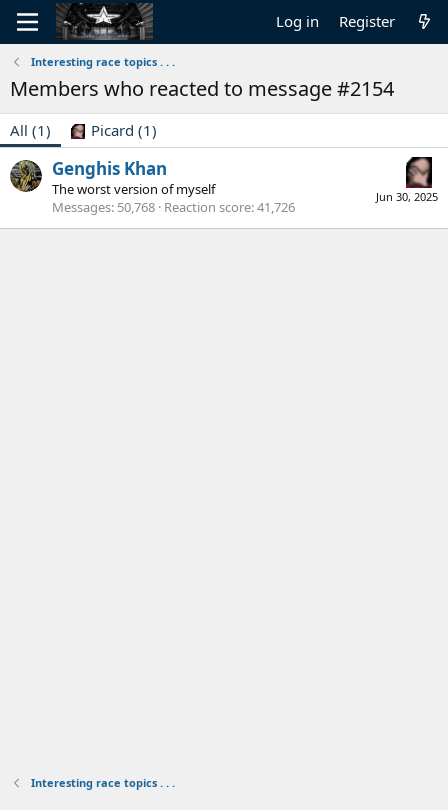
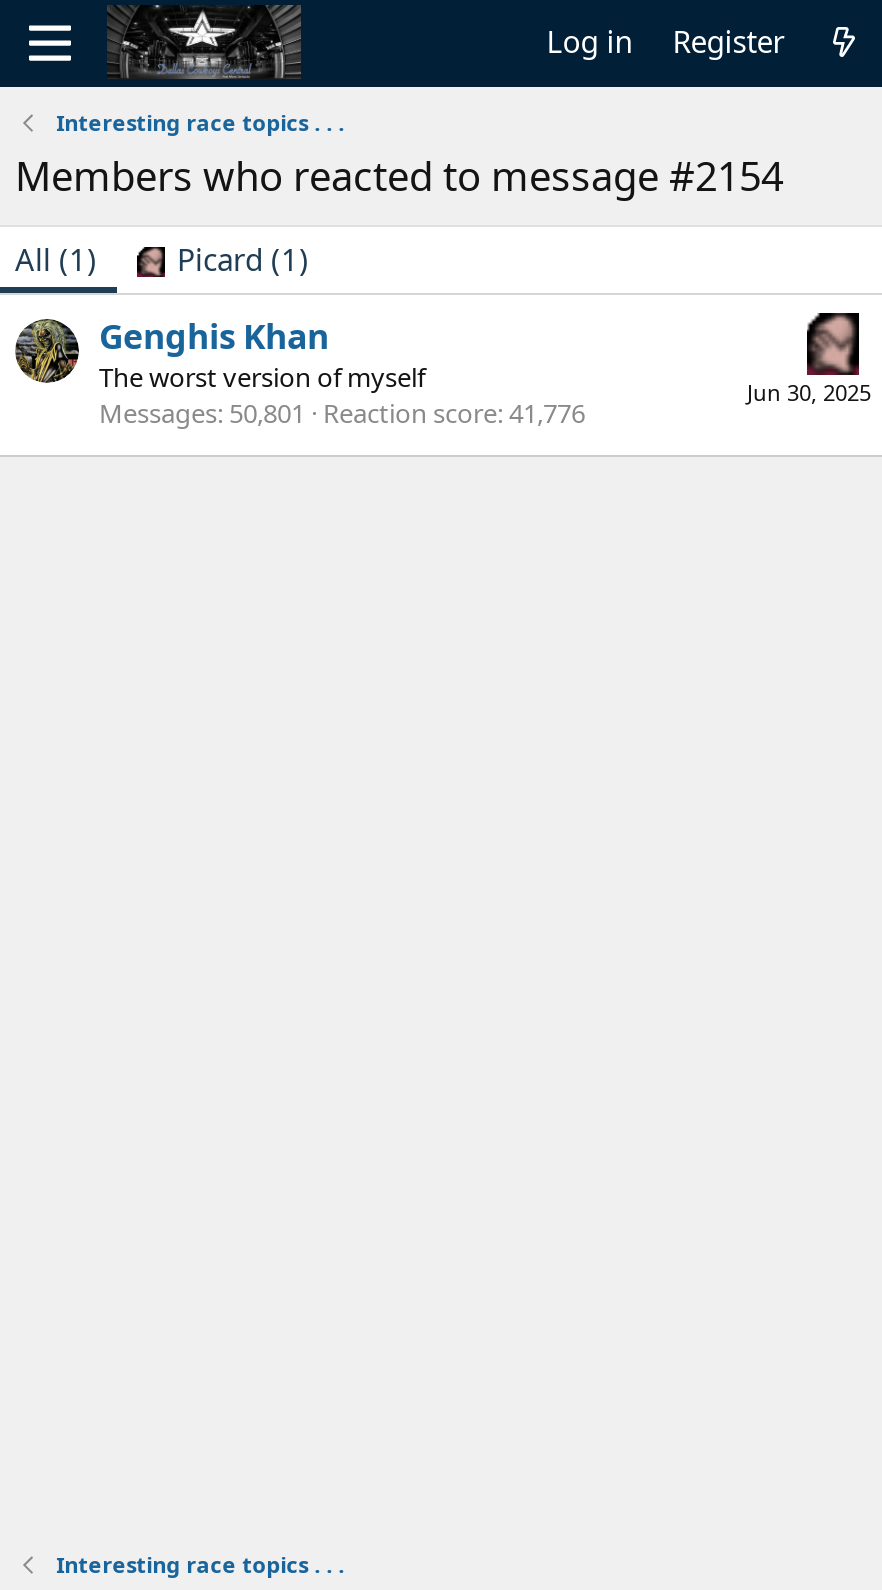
[52,198,295,216] Messages 50,768 Reaction score 41,726 -> [99,396,585,432] Messages 50,801 Reaction score 41,776

